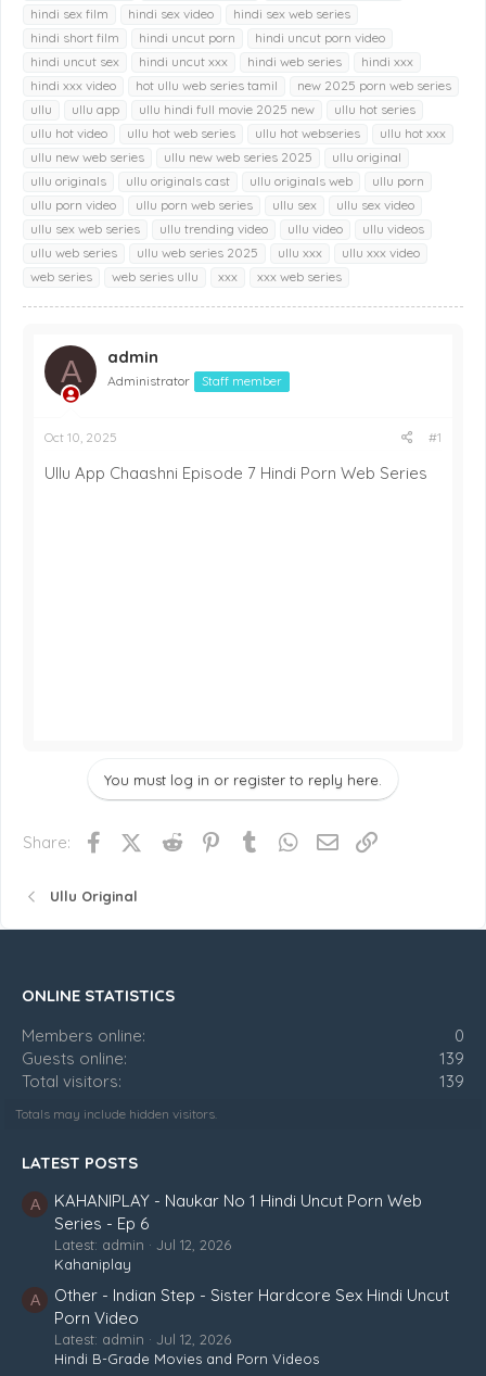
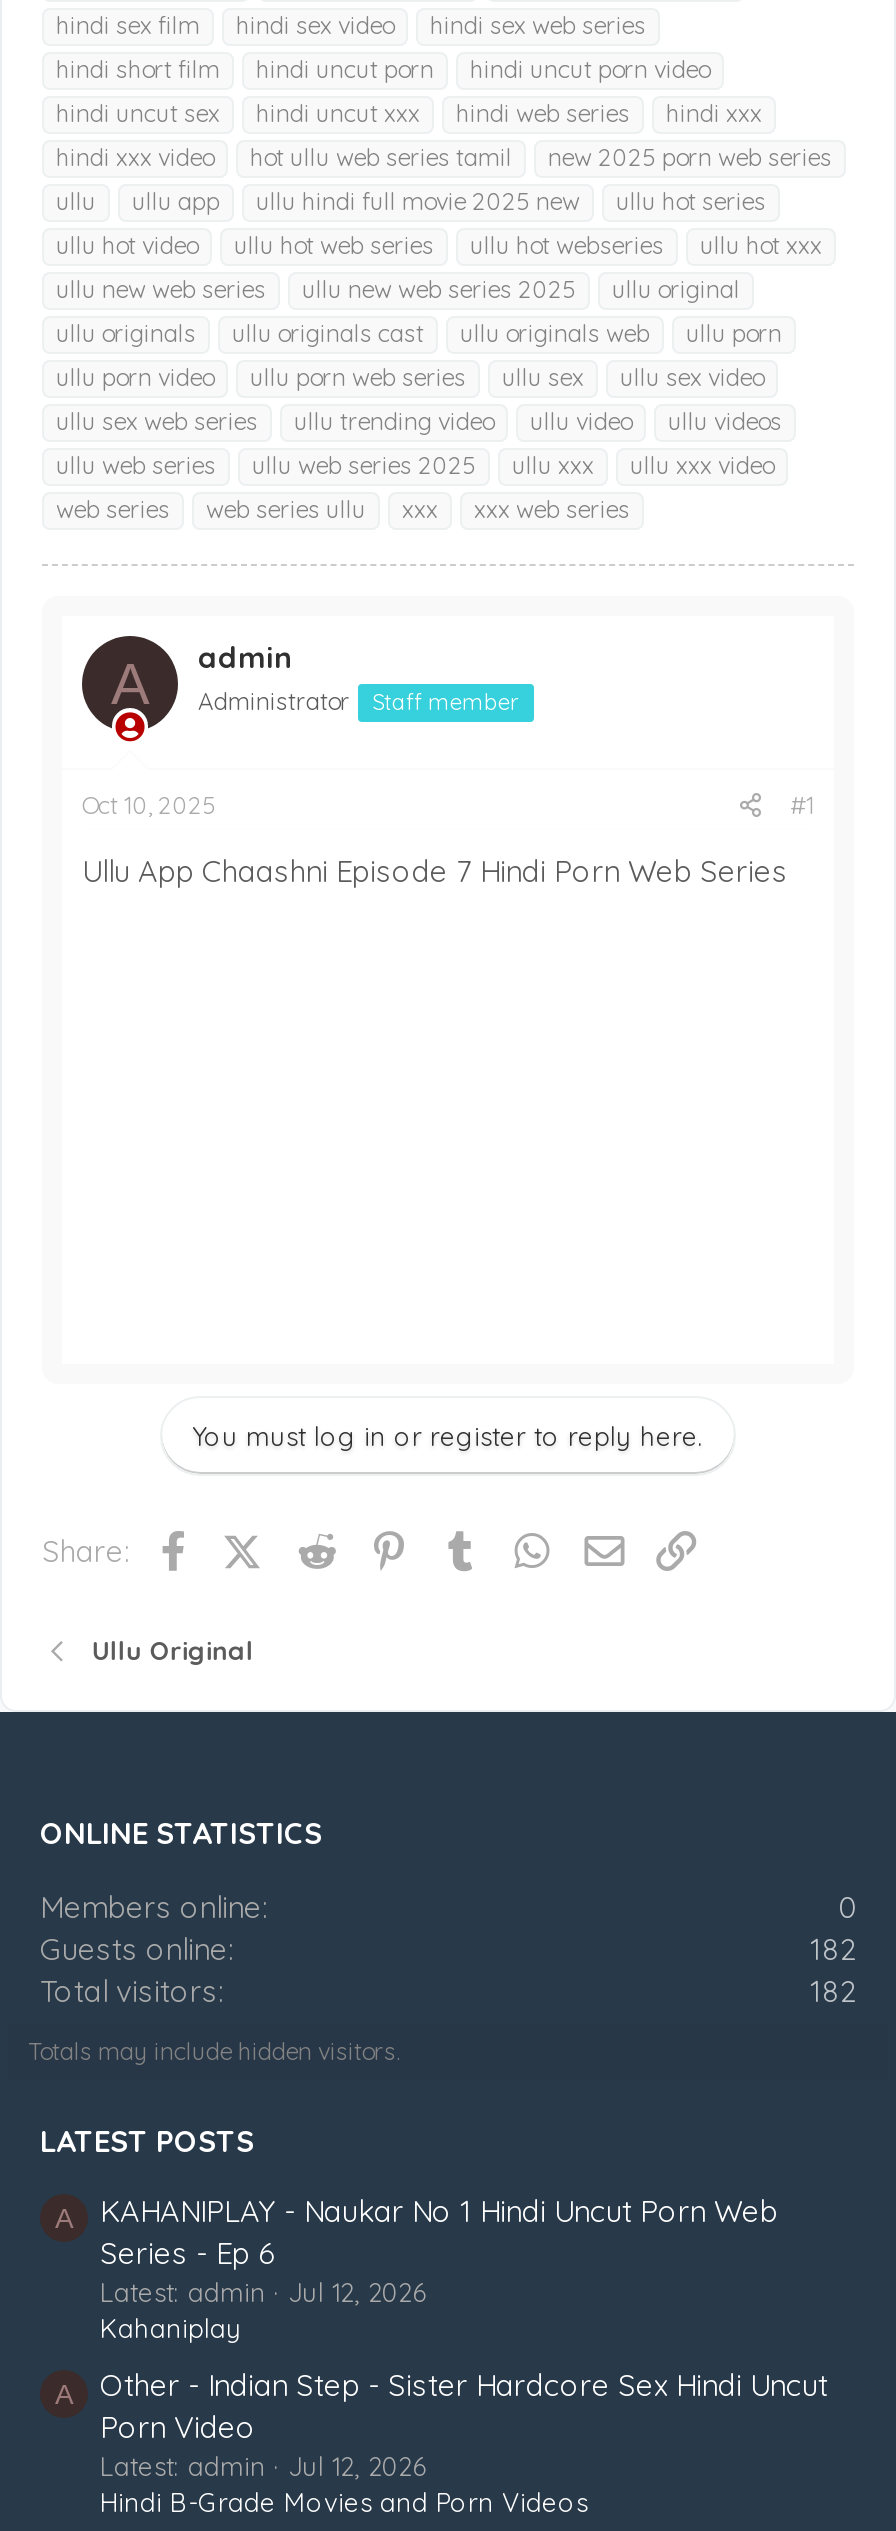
[439,1049,464,1069] 139 -> [810,1931,856,1969] 182
[439,1071,464,1092] 139 -> [810,1973,856,2011] 182

